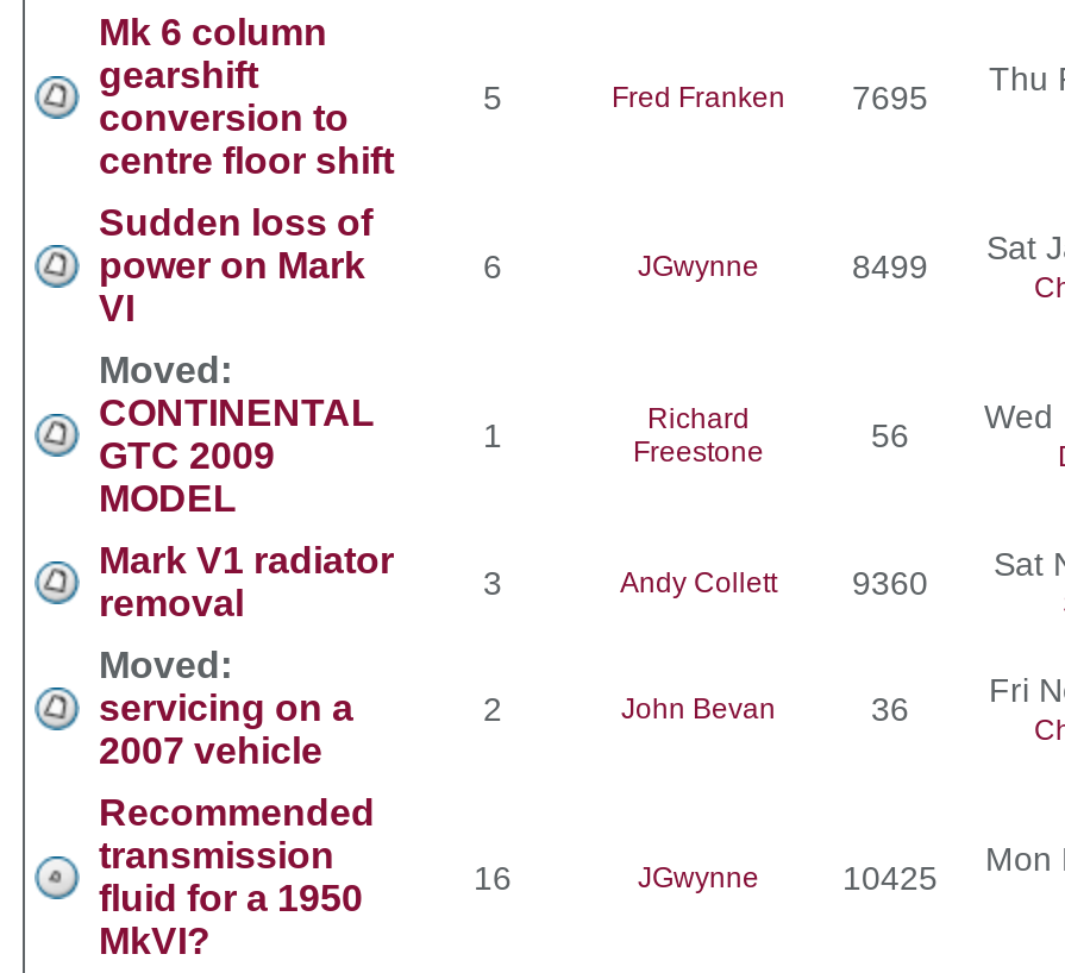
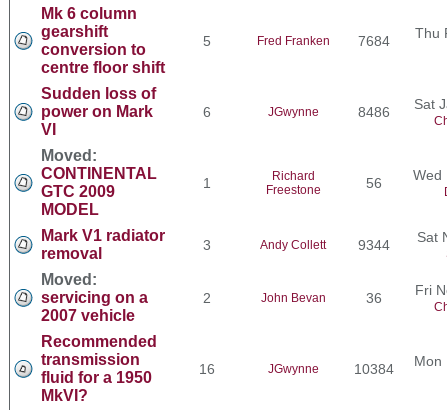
[852,78,928,116] 7695 -> [357,33,389,49] 7684
[852,247,928,285] 8499 -> [357,104,389,120] 8486
[852,563,928,601] 9360 -> [357,237,389,253] 9344
[842,858,938,896] 10425 -> [353,361,393,377] 10384

